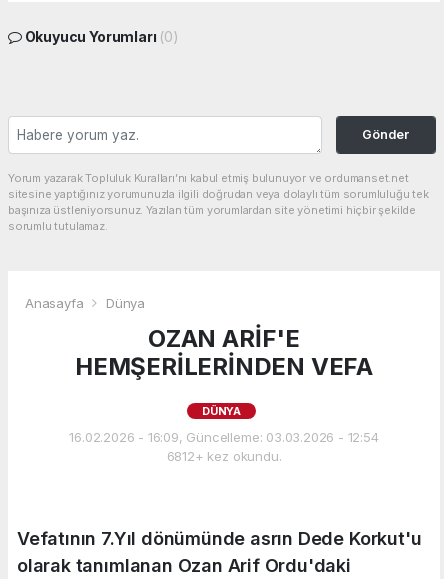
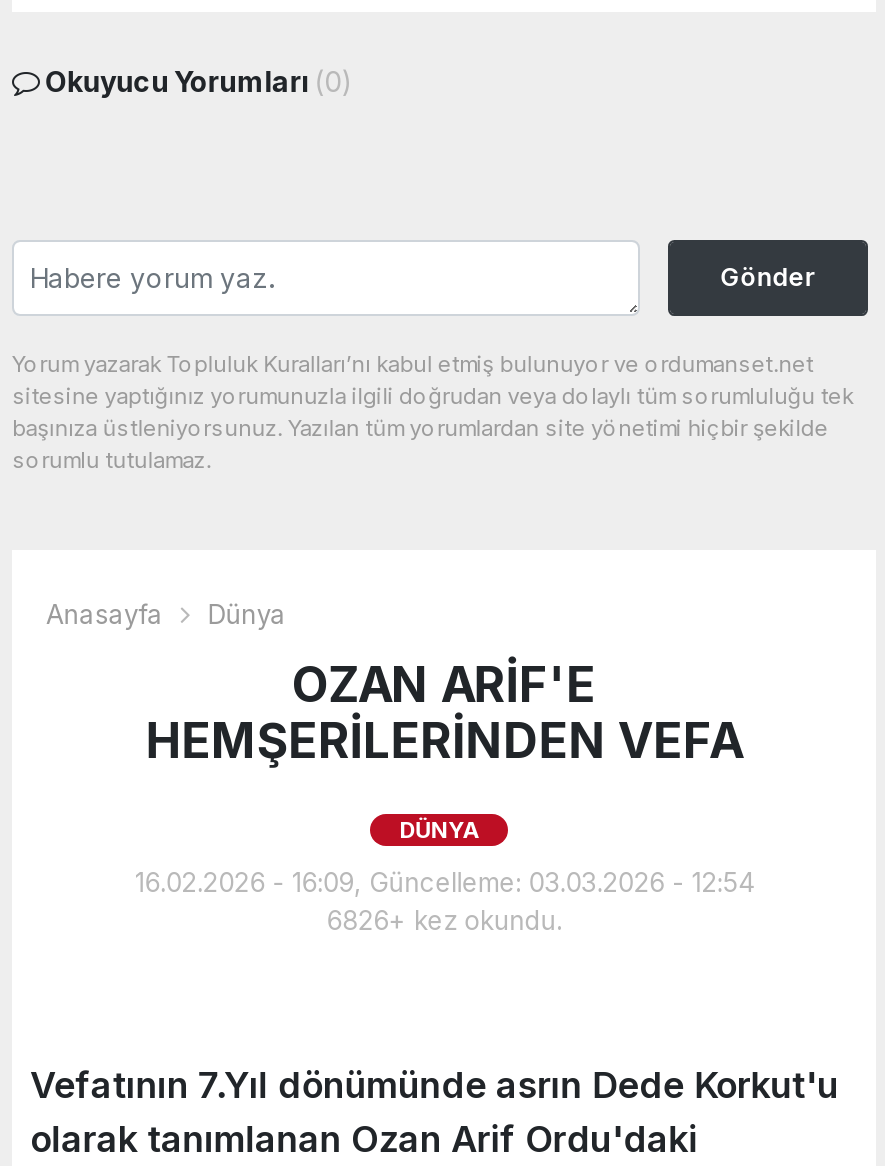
[167,448,281,464] 6812+ kez okundu. -> [326,904,562,936] 6826+ kez okundu.

